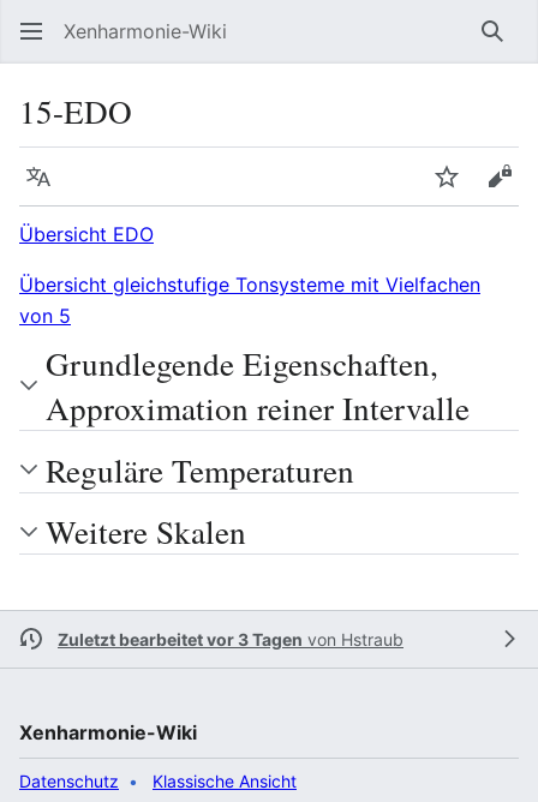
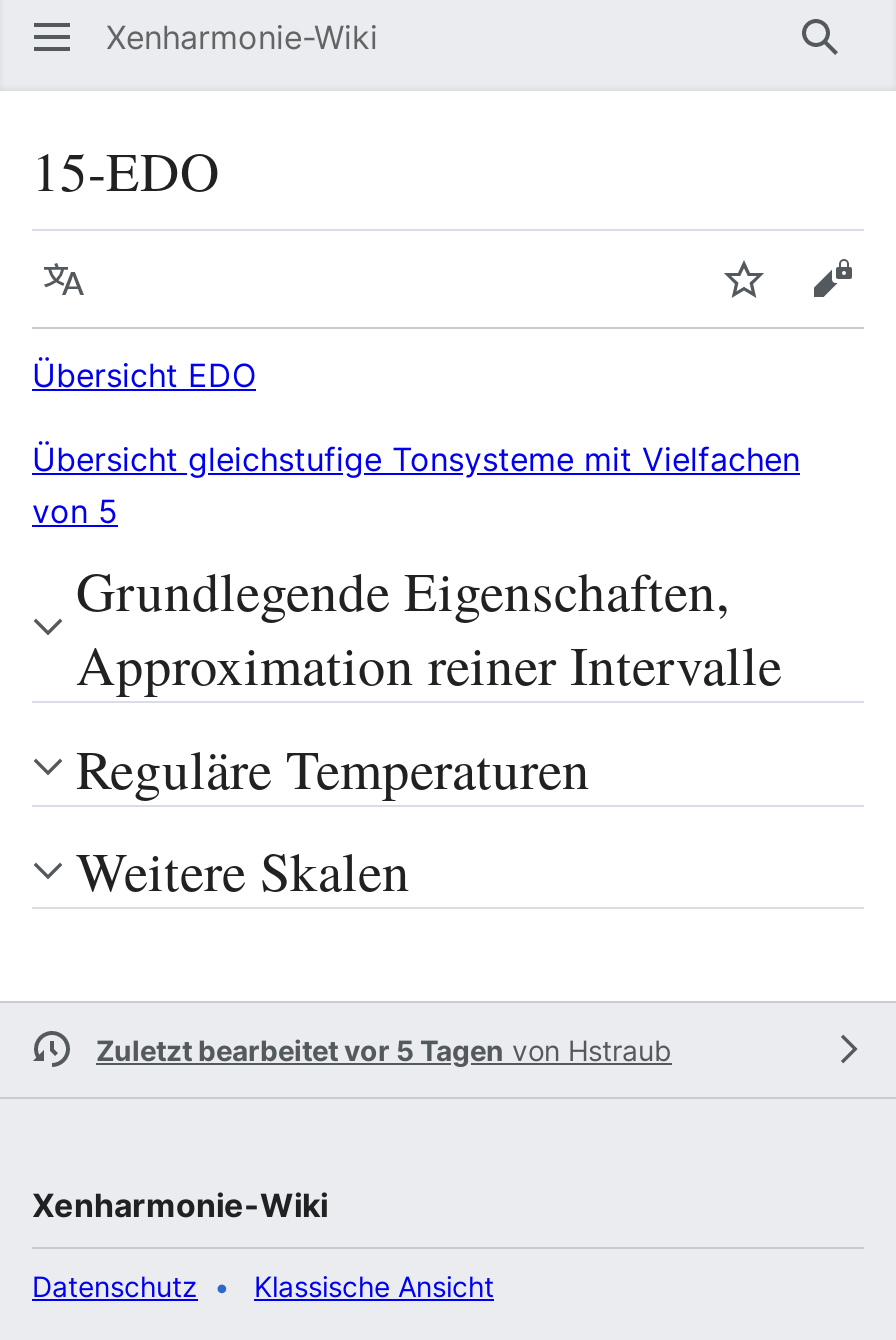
[58,629,403,649] Zuletzt bearbeitet vor 3 Tagen von Hstraub -> [96,1033,672,1067] Zuletzt bearbeitet vor 5 Tagen von Hstraub

